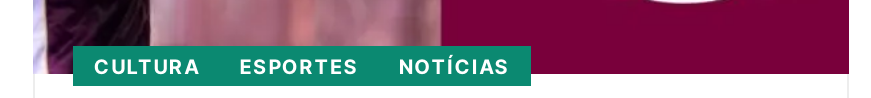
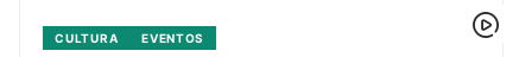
[240,54,510,78] ESPORTES | NOTÍCIAS -> [142,31,205,45] EVENTOS

